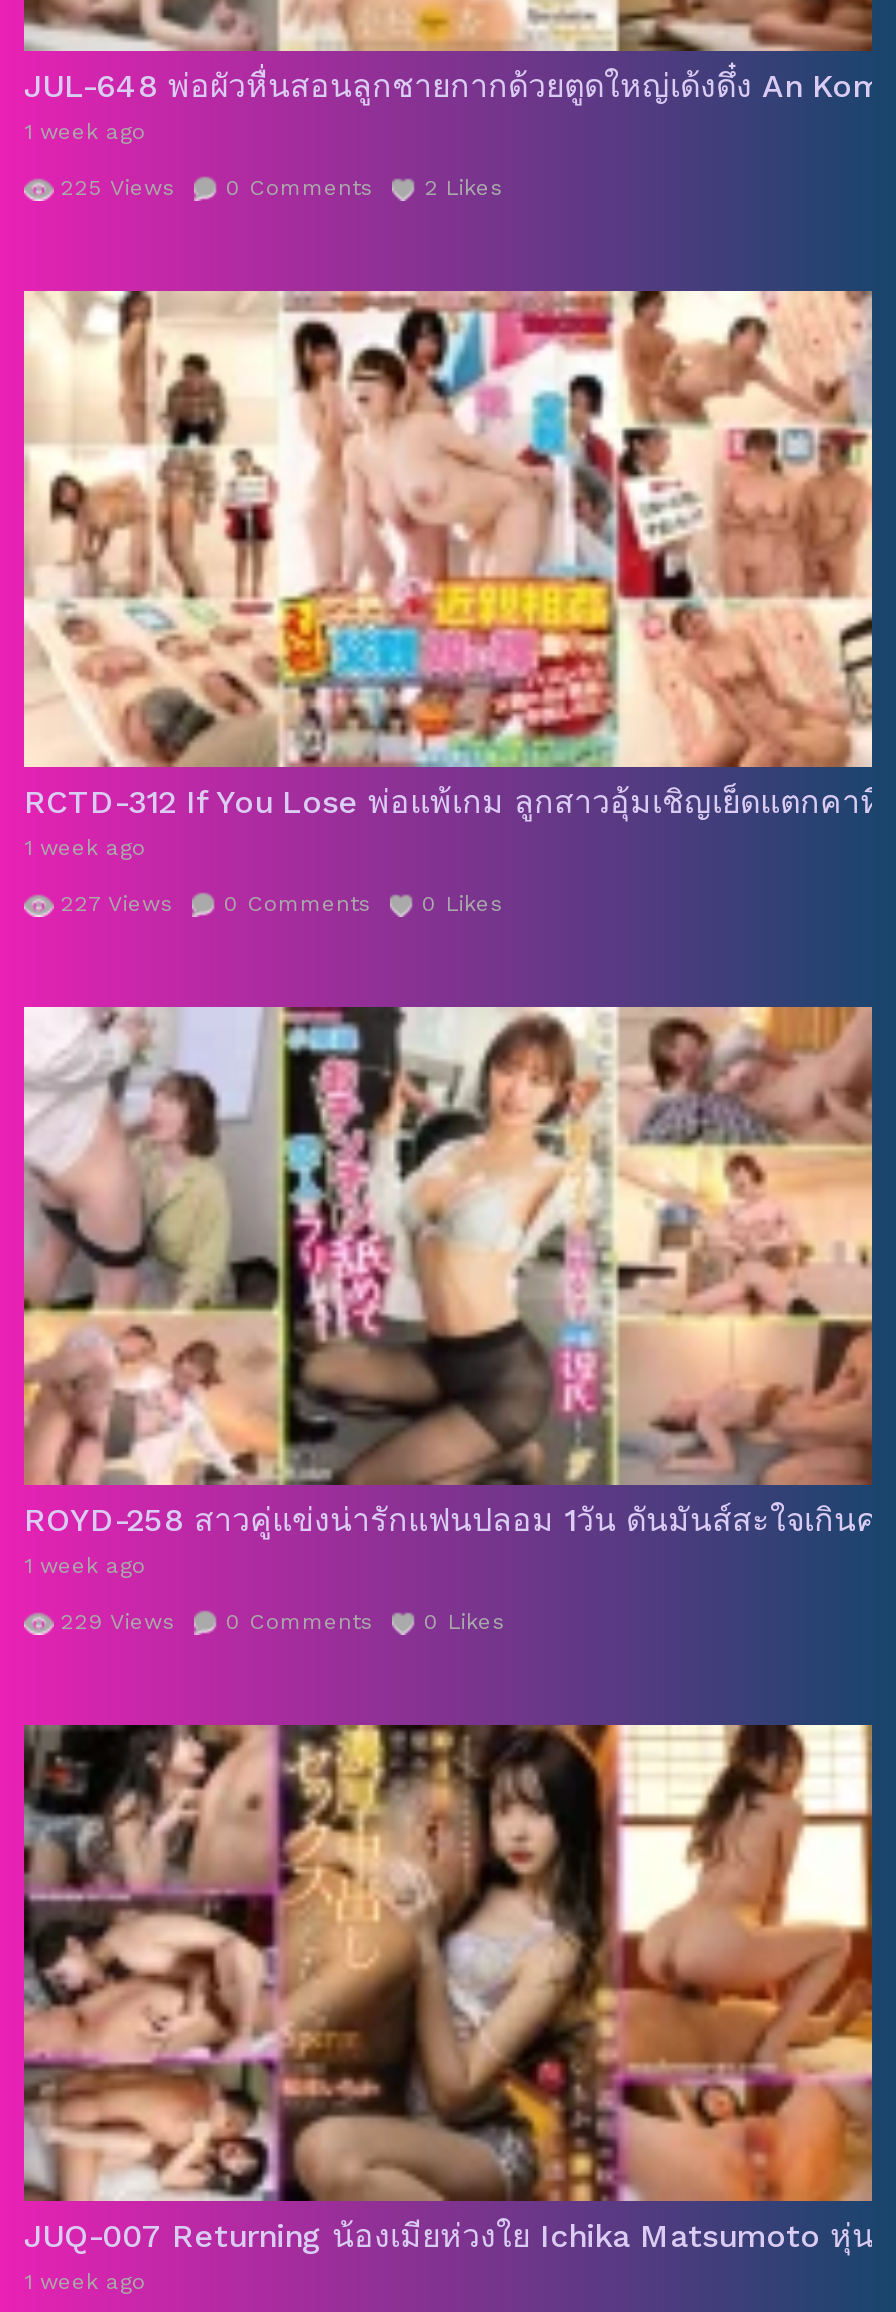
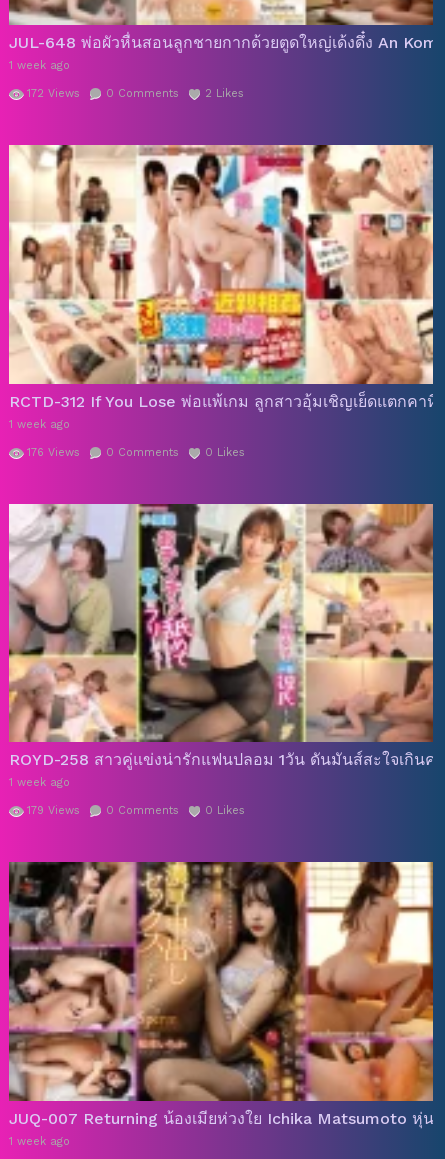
[60,174,502,200] 225 Views 0 Comments 2 Likes -> [27,87,244,100] 172 Views 0 Comments 2 Likes
[60,892,172,918] 227 Views -> [27,446,80,459] 176 Views
[60,1608,504,1634] 229 Views 0 Comments 0 Likes -> [27,804,245,817] 179 Views 0 Comments 0 Likes

